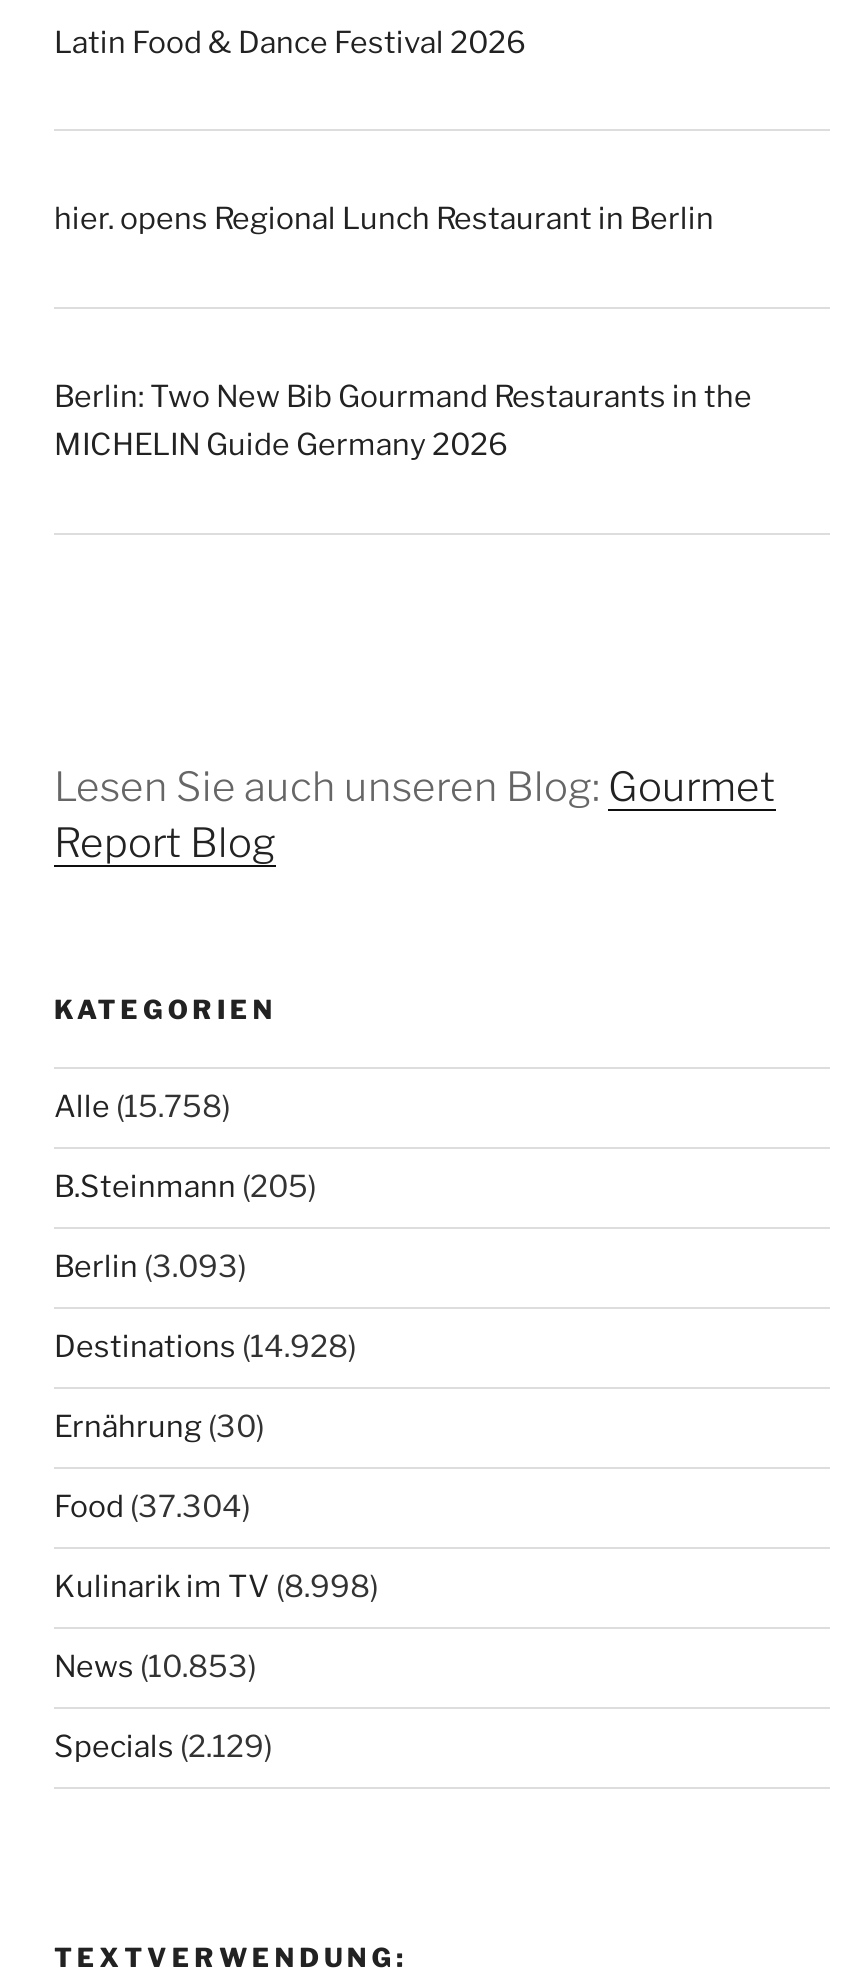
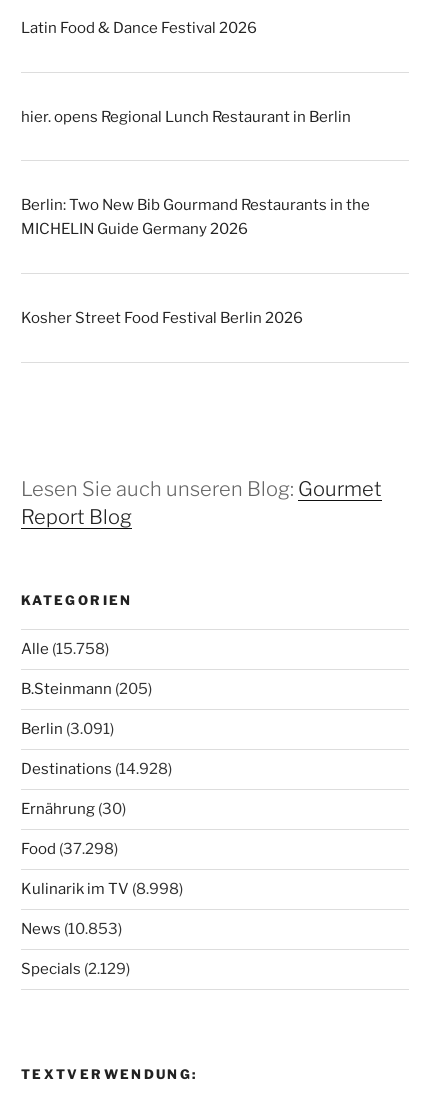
none -> [21,309,303,327] Kosher Street Food Festival Berlin 2026
[54,1250,246,1286] Berlin (3.093) -> [21,720,114,738] Berlin (3.091)
[54,1490,250,1526] Food (37.304) -> [21,840,118,858] Food (37.298)

